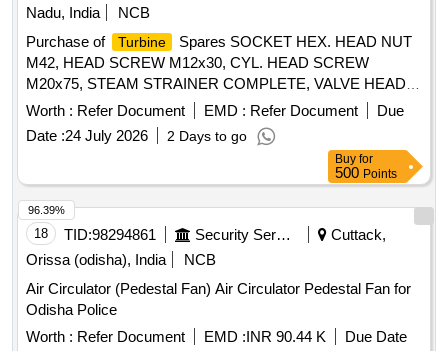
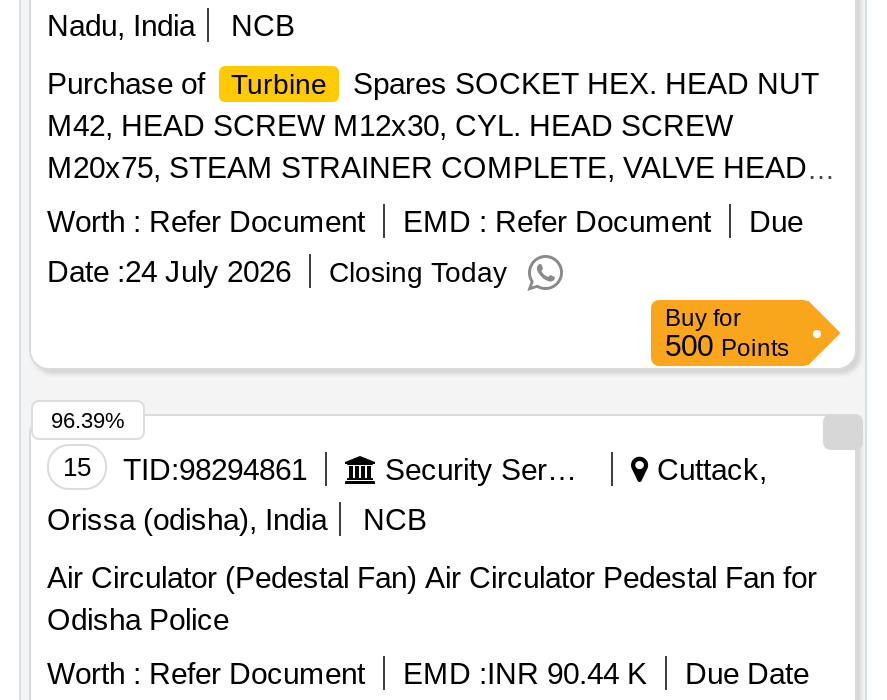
[167,128,247,144] 2 Days to go -> [329,256,507,288] Closing Today
[34,226,156,243] 18 TID:98294861 -> [63,452,307,486] 15 TID:98294861

